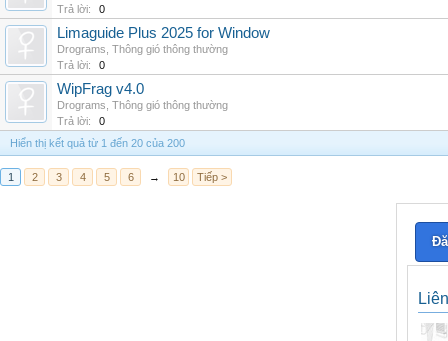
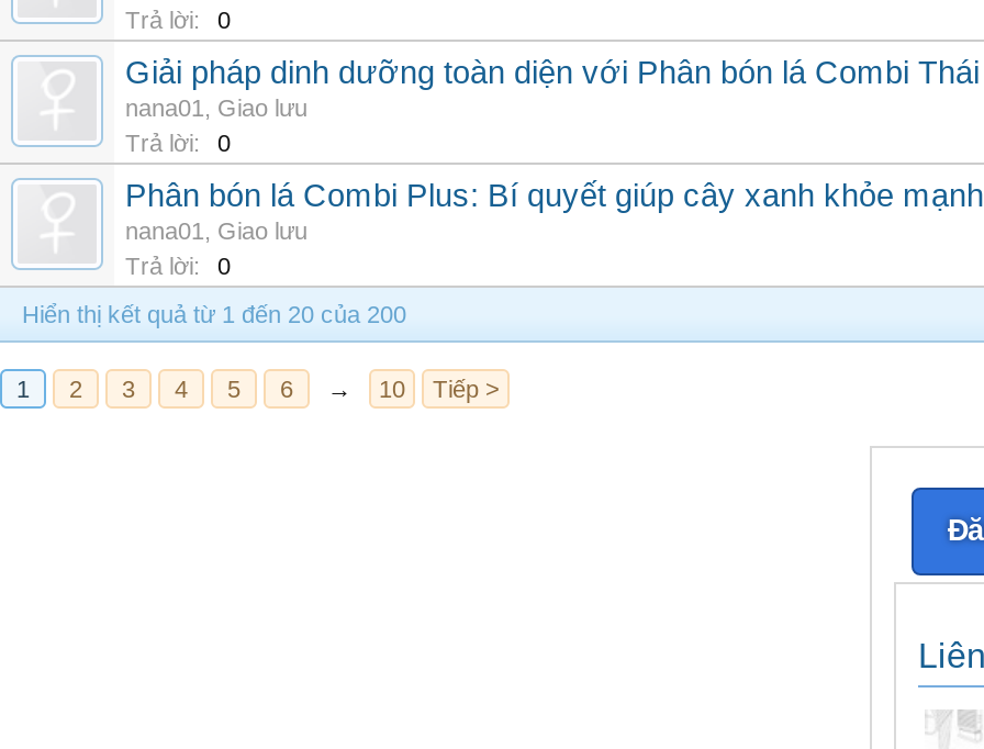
[57,25,270,55] Limaguide Plus 2025 for Window | Drograms, Thông gió thông thường -> [125,55,980,121] Giải pháp dinh dưỡng toàn diện với Phân bón lá Combi Thái | nana01, Giao lưu
[57,81,228,111] WipFrag v4.0 | Drograms, Thông gió thông thường -> [125,178,984,244] Phân bón lá Combi Plus: Bí quyết giúp cây xanh khỏe mạnh | nana01, Giao lưu

